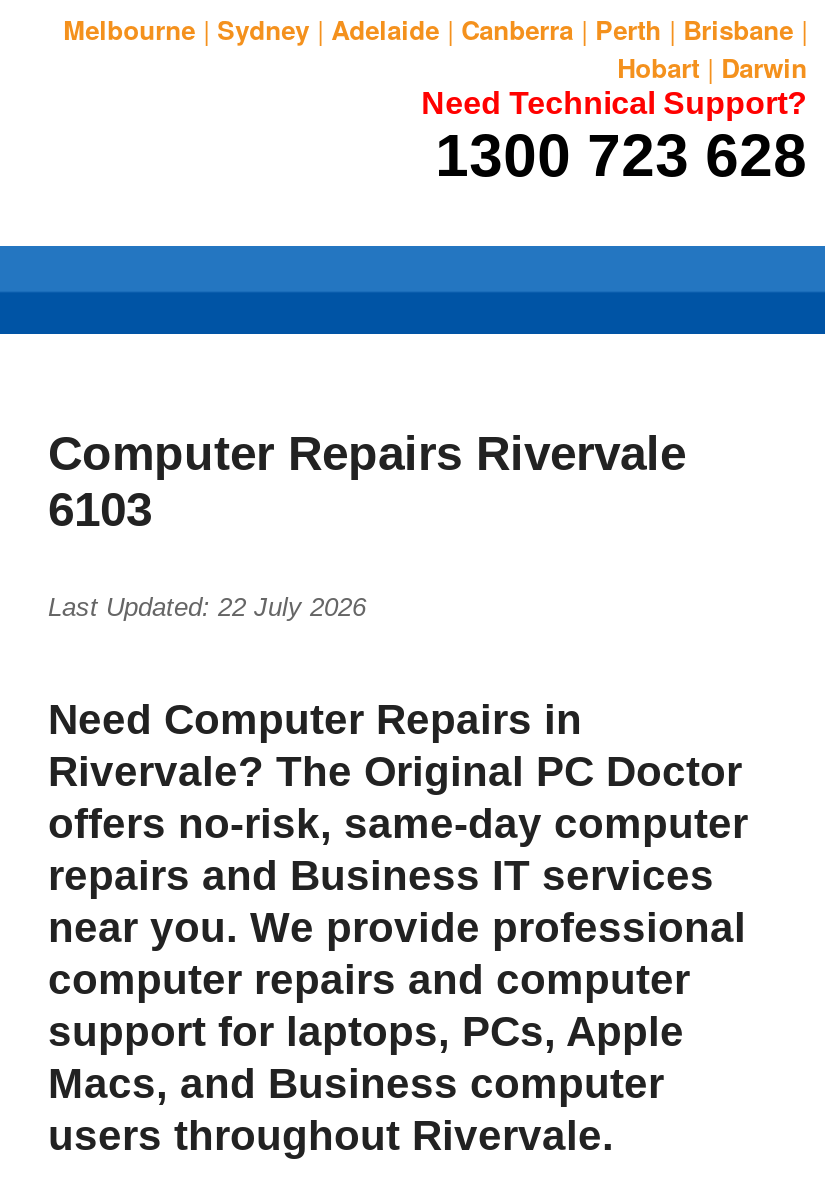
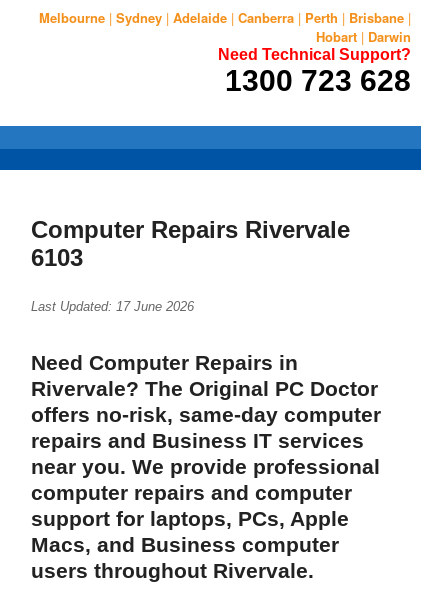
[48,593,366,623] Last Updated: 22 July 2026 -> [31,299,194,314] Last Updated: 17 June 2026

